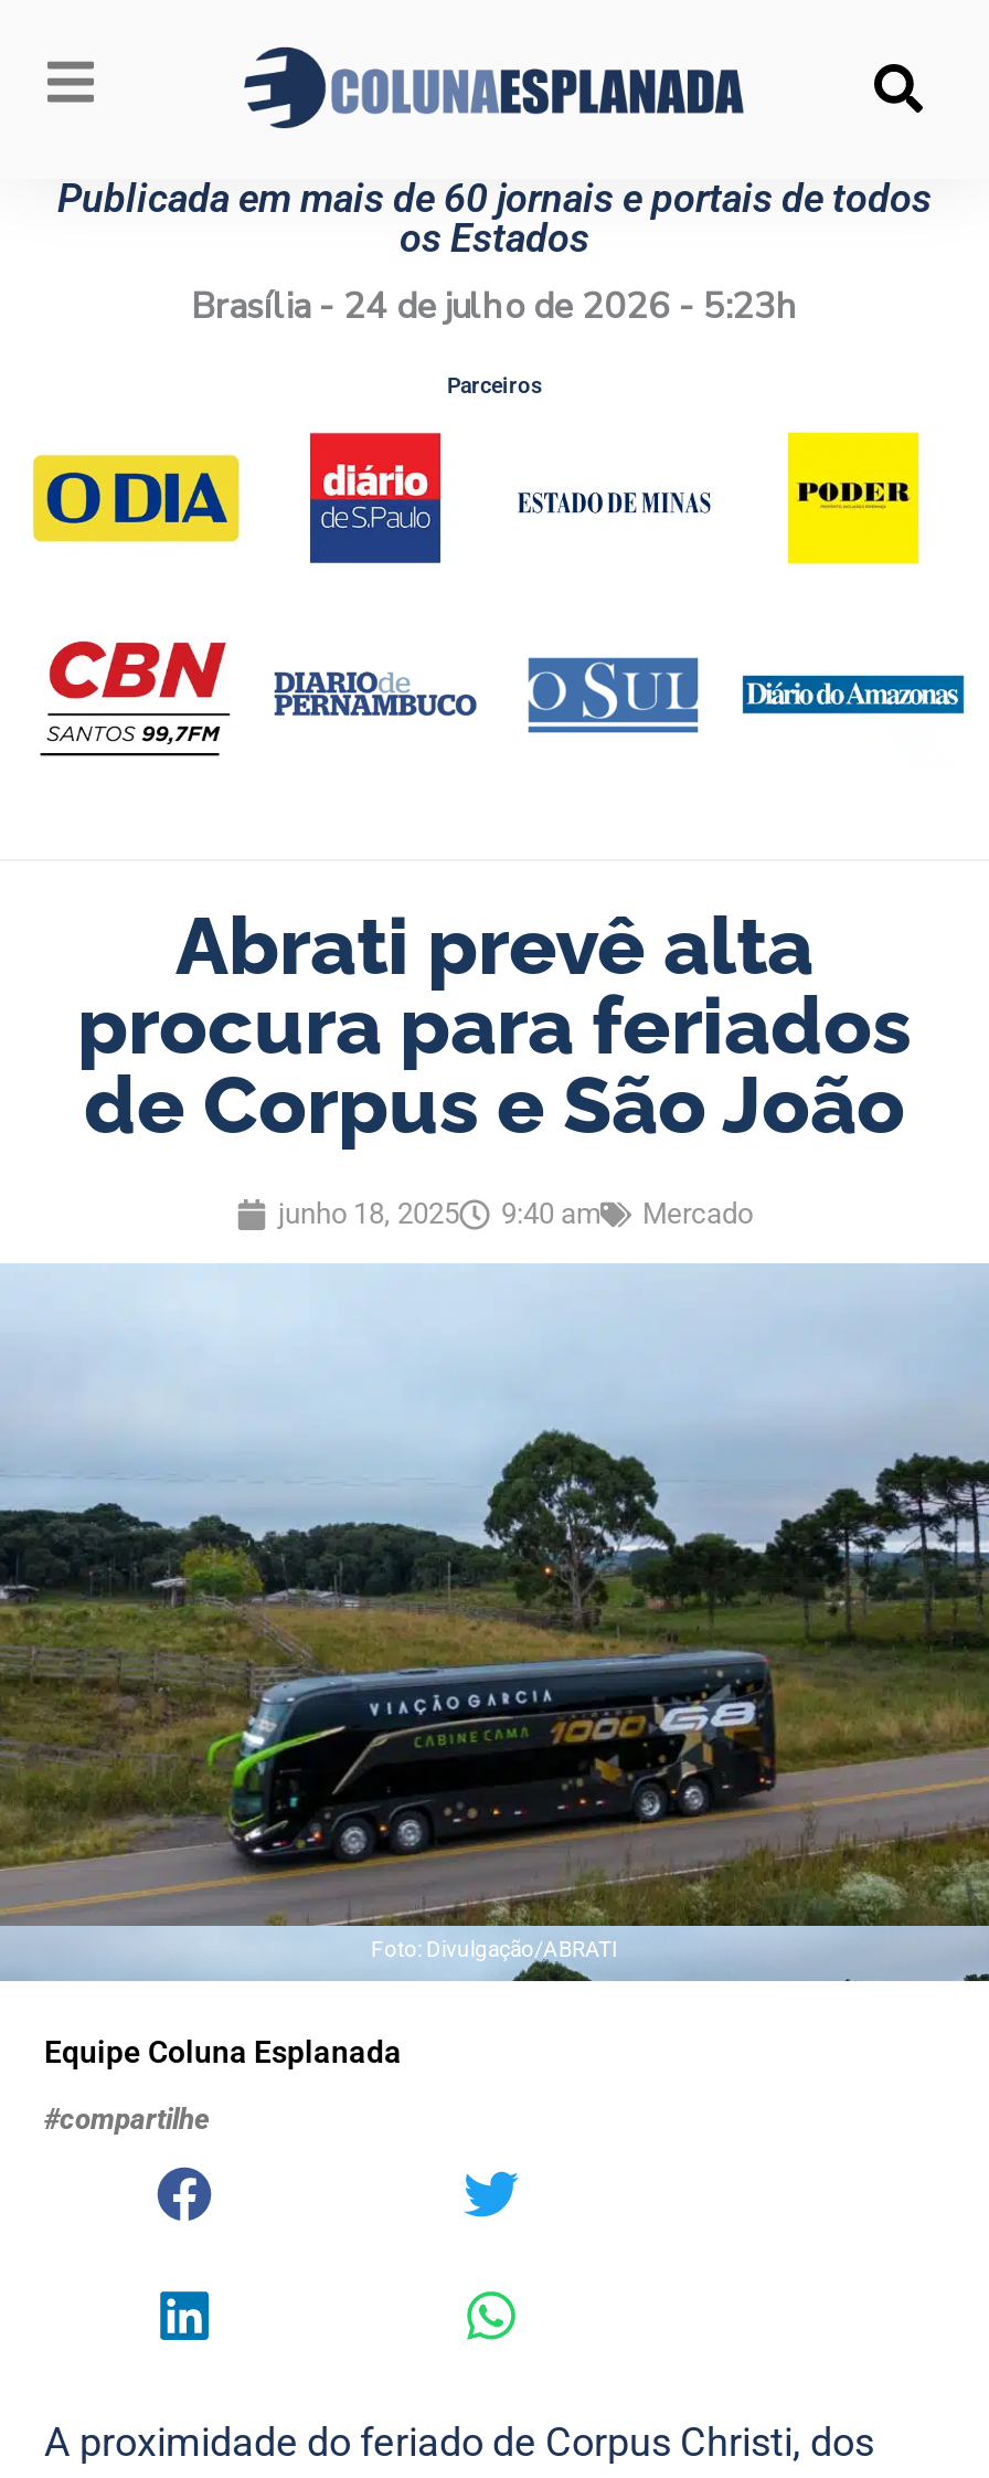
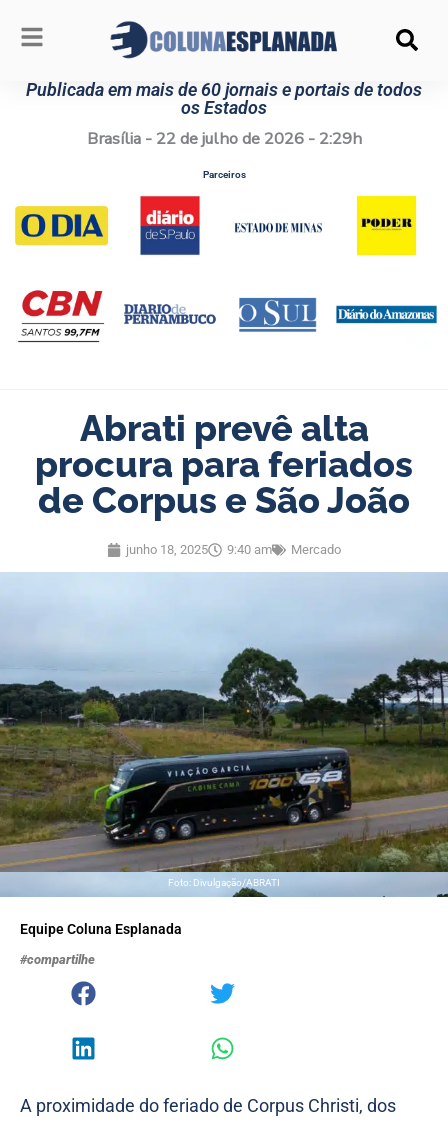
[191,281,798,332] Brasília - 24 de julho de 2026 - 5:23h -> [86,127,361,150] Brasília - 22 de julho de 2026 - 2:29h

